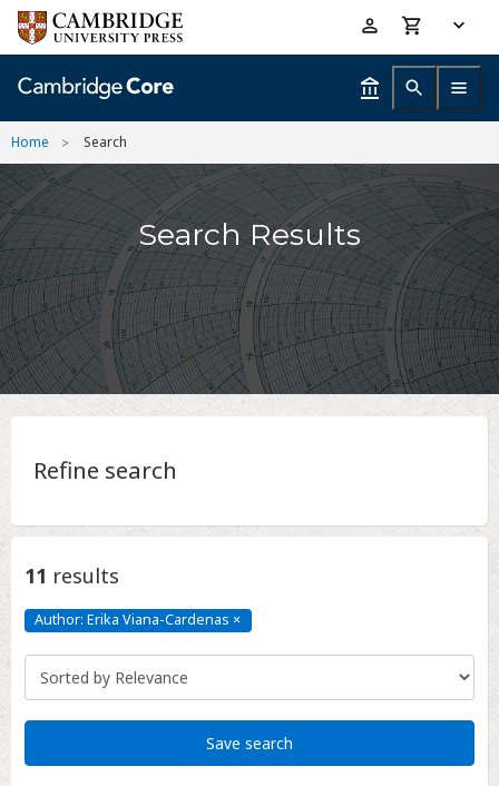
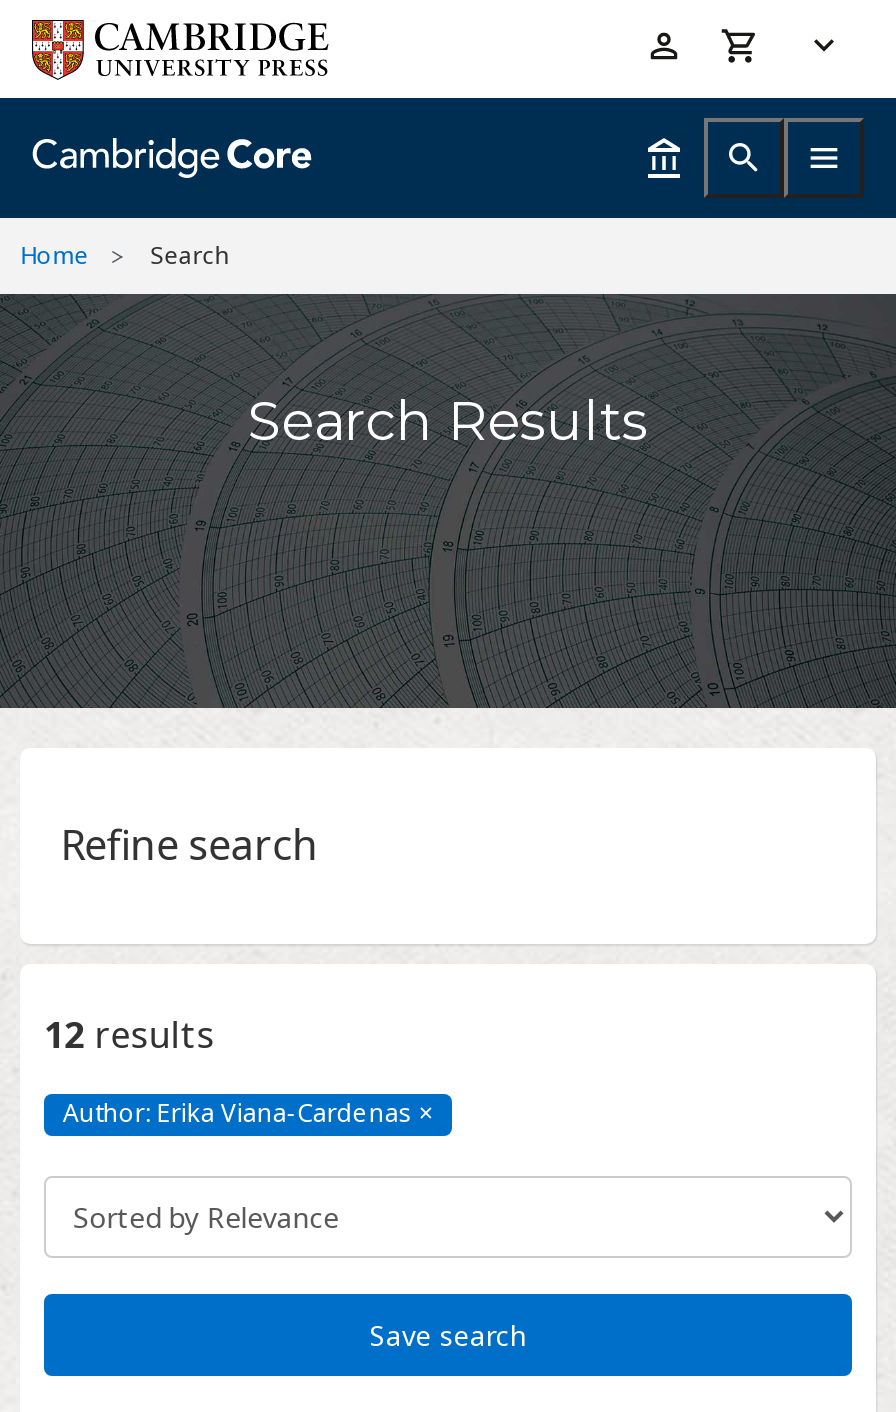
[25,562,120,589] 11 results -> [45,1010,215,1058] 12 results

